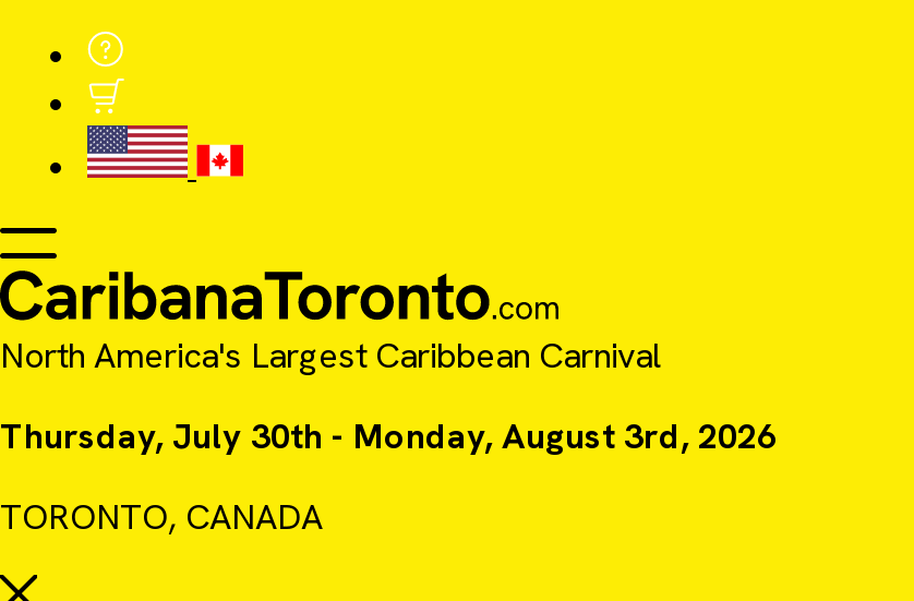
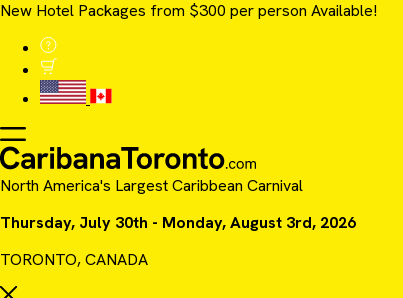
none -> [0,0,377,21] New Hotel Packages from $300 per person Available!

